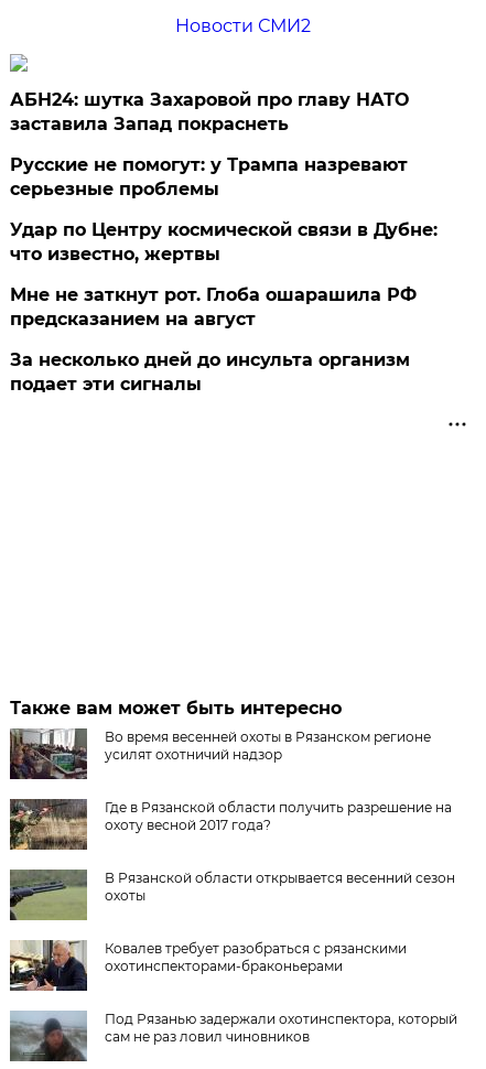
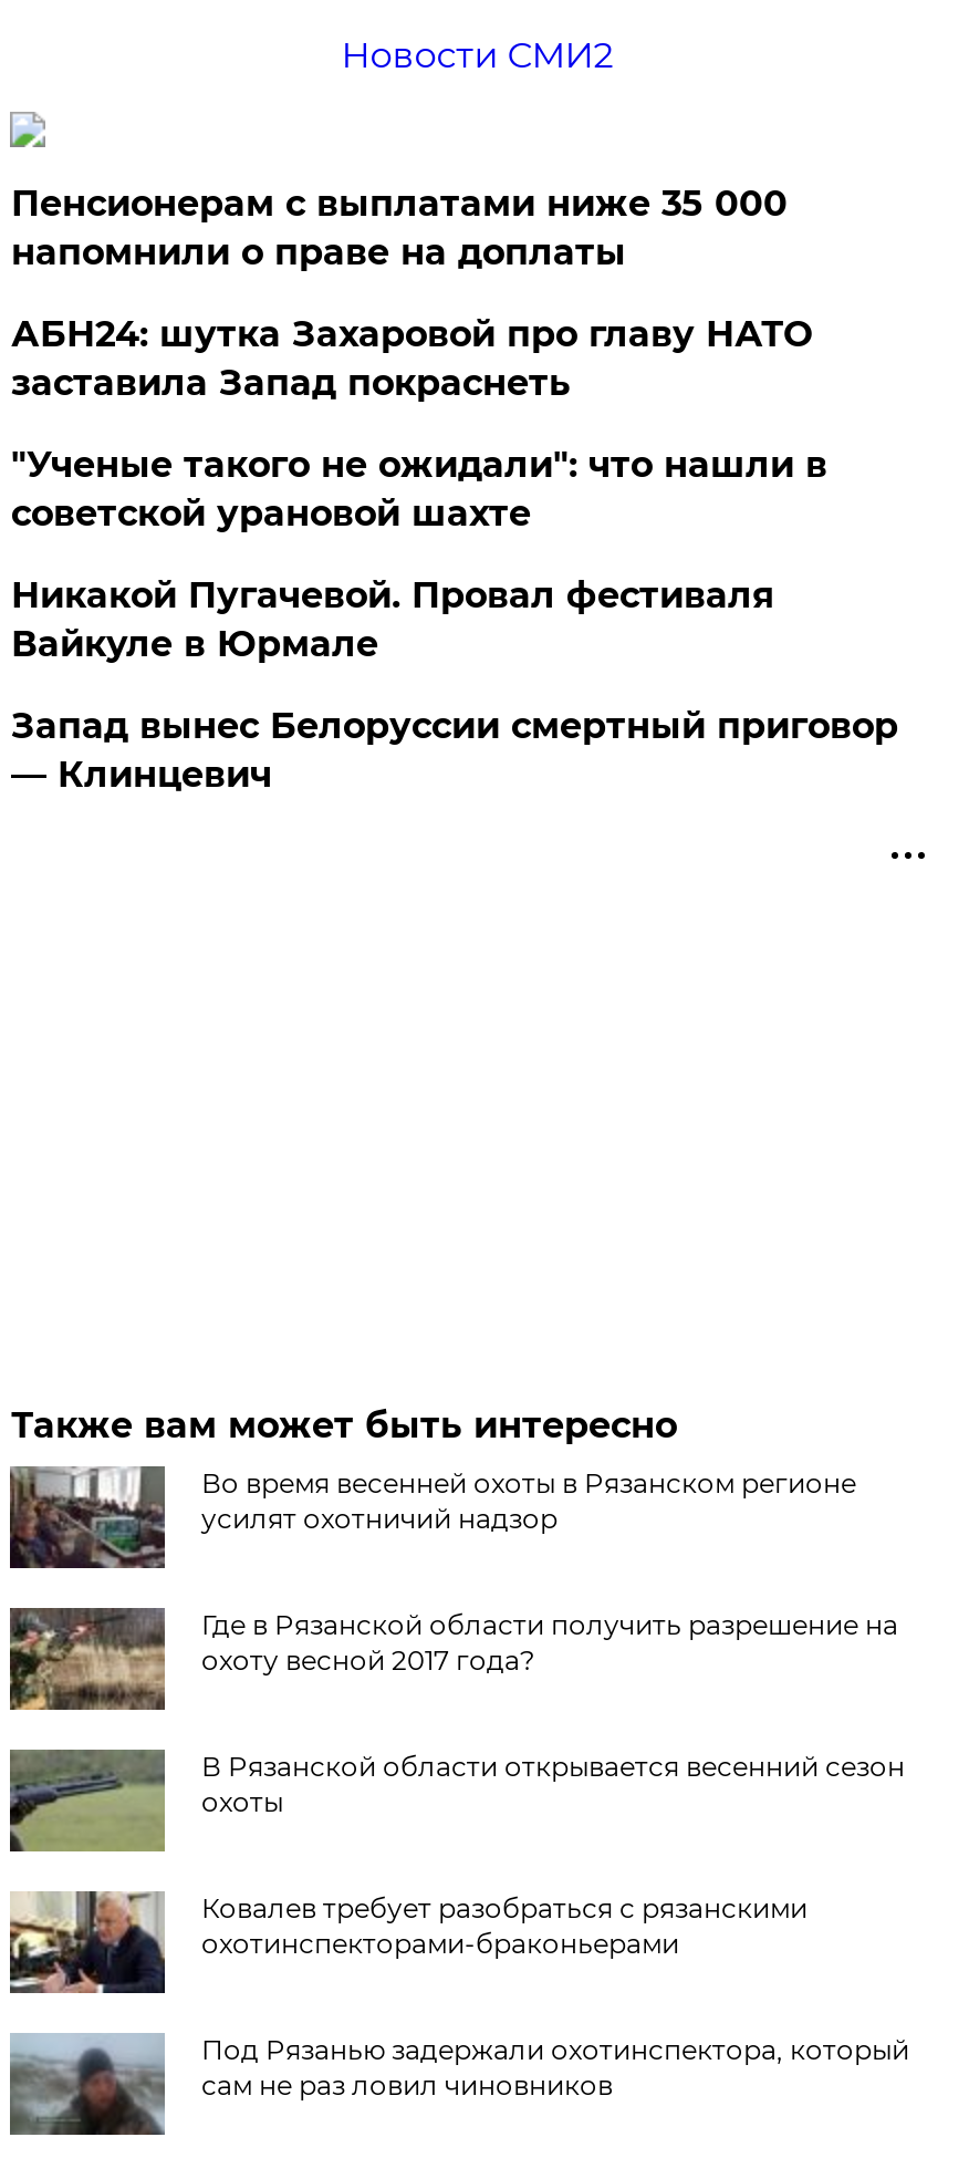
none -> [11,182,787,273] Пенсионерам с выплатами ниже 35 000 | напомнили о праве на доплаты
moved [10,89,409,134] -> [11,313,812,404]: АБН24: шутка Захаровой про главу НАТО | заставила Запад покраснеть
[10,154,438,394] Русские не помогут: у Трампа назревают | серьезные проблемы | Удар по Центру космической связи в Дубне: | что известно, жертвы | Мне не заткнут рот. Глоба ошарашила РФ | предсказанием на август | За несколько дней до инсульта организм | подает эти сигналы -> [11,444,898,795] "Ученые такого не ожидали": что нашли в | советской урановой шахте | Никакой Пугачевой. Провал фестиваля | Вайкуле в Юрмале | Запад вынес Белоруссии смертный приговор | — Клинцевич

